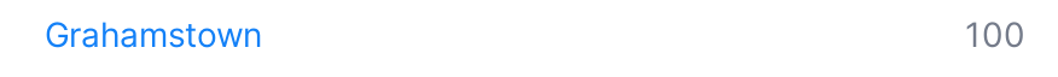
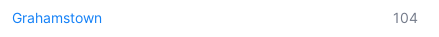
[965,13,1025,54] 100 -> [393,9,418,26] 104

